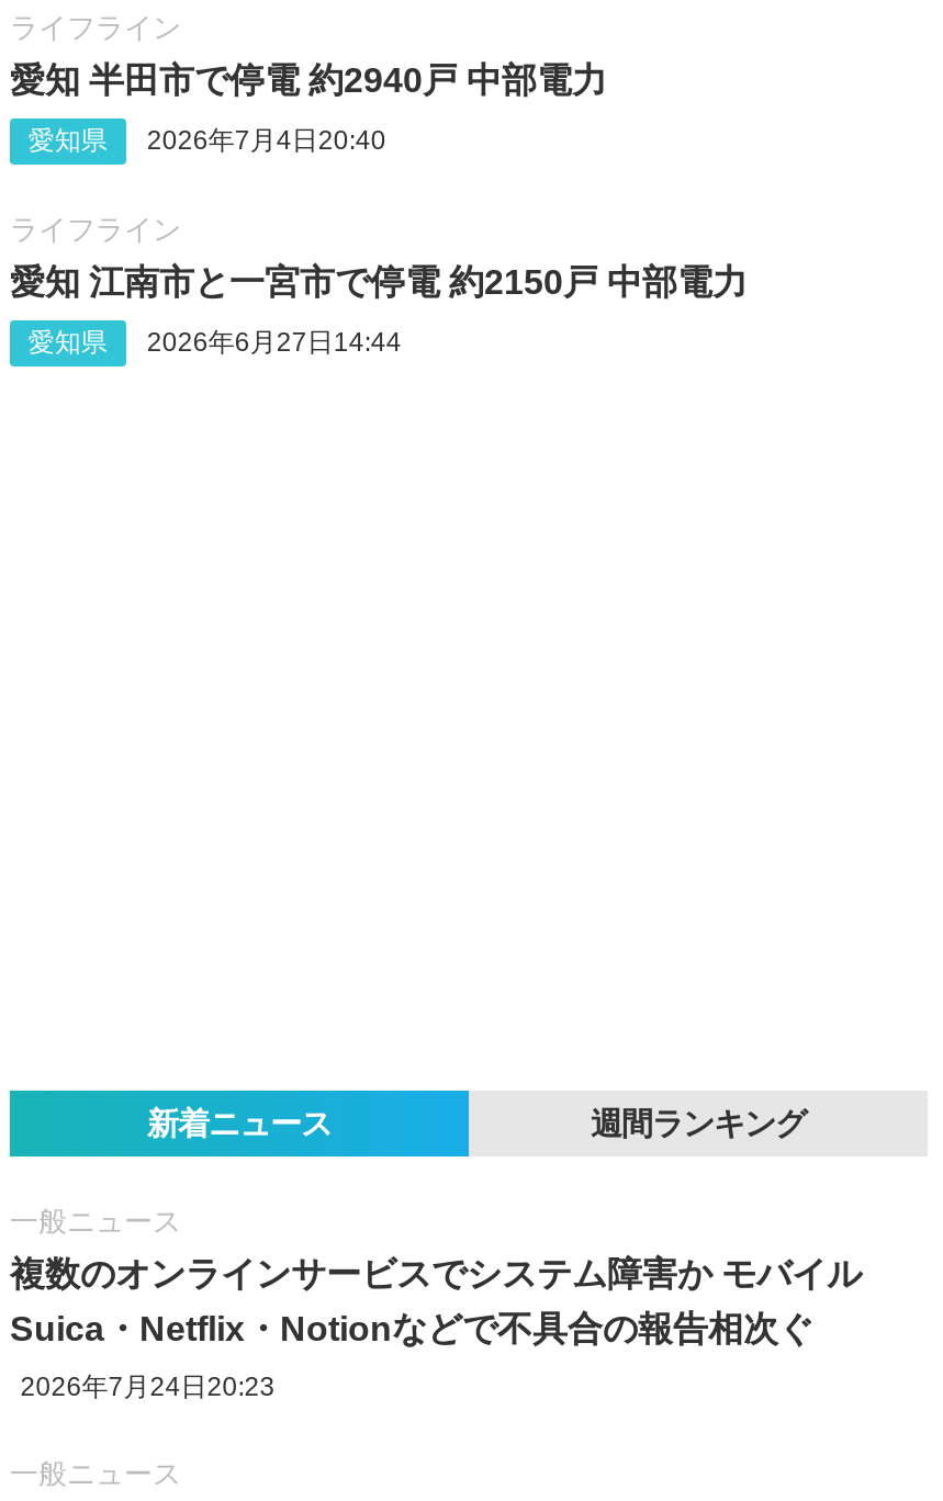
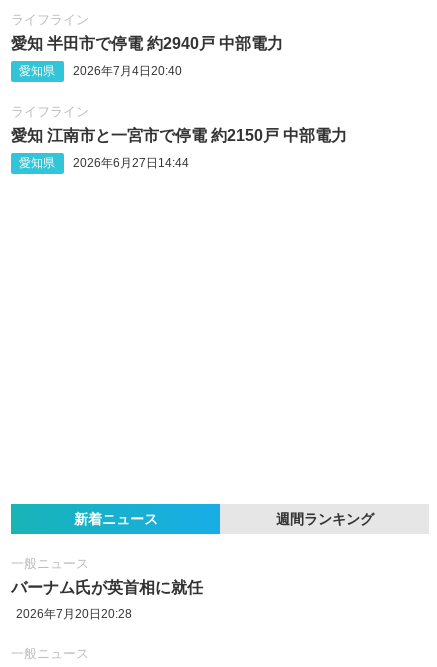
[10,1256,862,1402] 複数のオンラインサービスでシステム障害か モバイル | Suica・Netflix・Notionなどで不具合の報告相次ぐ | 2026年7月24日20:23 -> [11,579,203,621] バーナム氏が英首相に就任 | 2026年7月20日20:28

